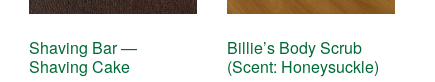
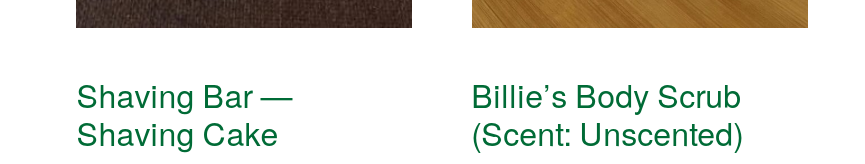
[227,55,379,78] (Scent: Honeysuckle) -> [471,110,743,156] (Scent: Unscented)

